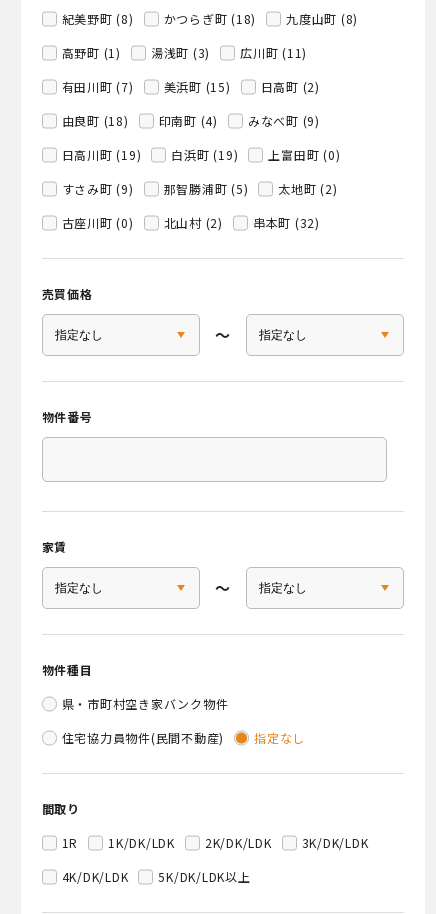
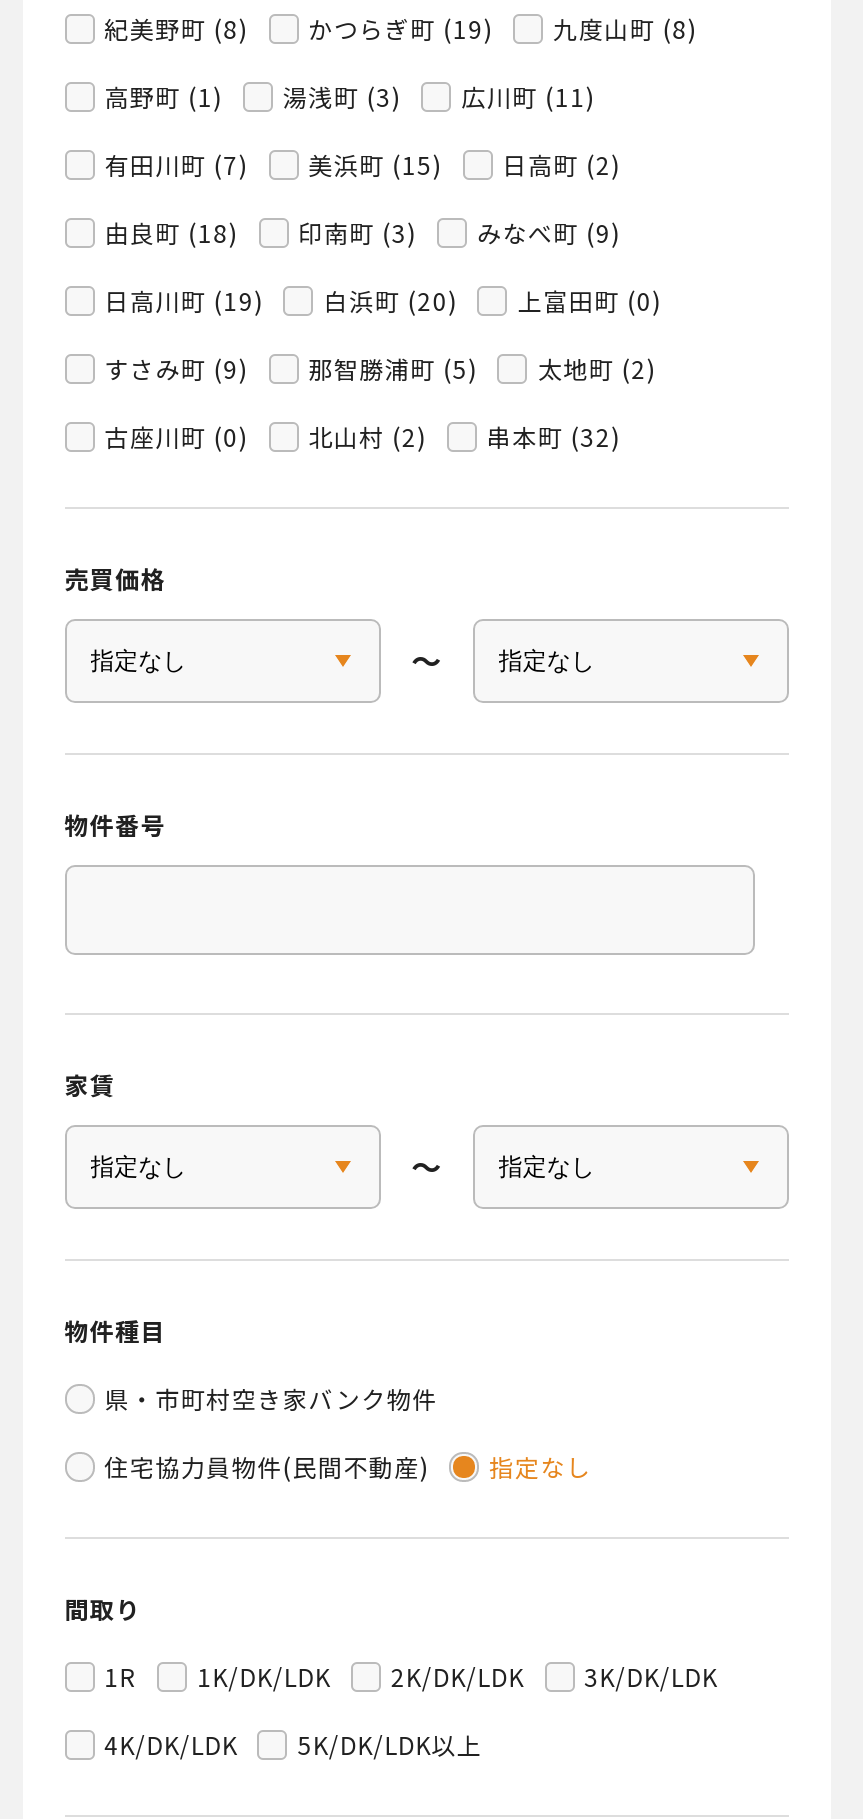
[62,10,358,27] 紀美野町 (8) かつらぎ町 (18) 九度山町 (8) -> [104,11,697,45] 紀美野町 (8) かつらぎ町 (19) 九度山町 (8)
[62,112,320,129] 由良町 (18) 印南町 (4) みなべ町 (9) -> [104,215,621,249] 由良町 (18) 印南町 (3) みなべ町 (9)
[62,146,340,163] 日高川町 (19) 白浜町 (19) 上富田町 (0) -> [104,283,662,317] 日高川町 (19) 白浜町 (20) 上富田町 (0)

